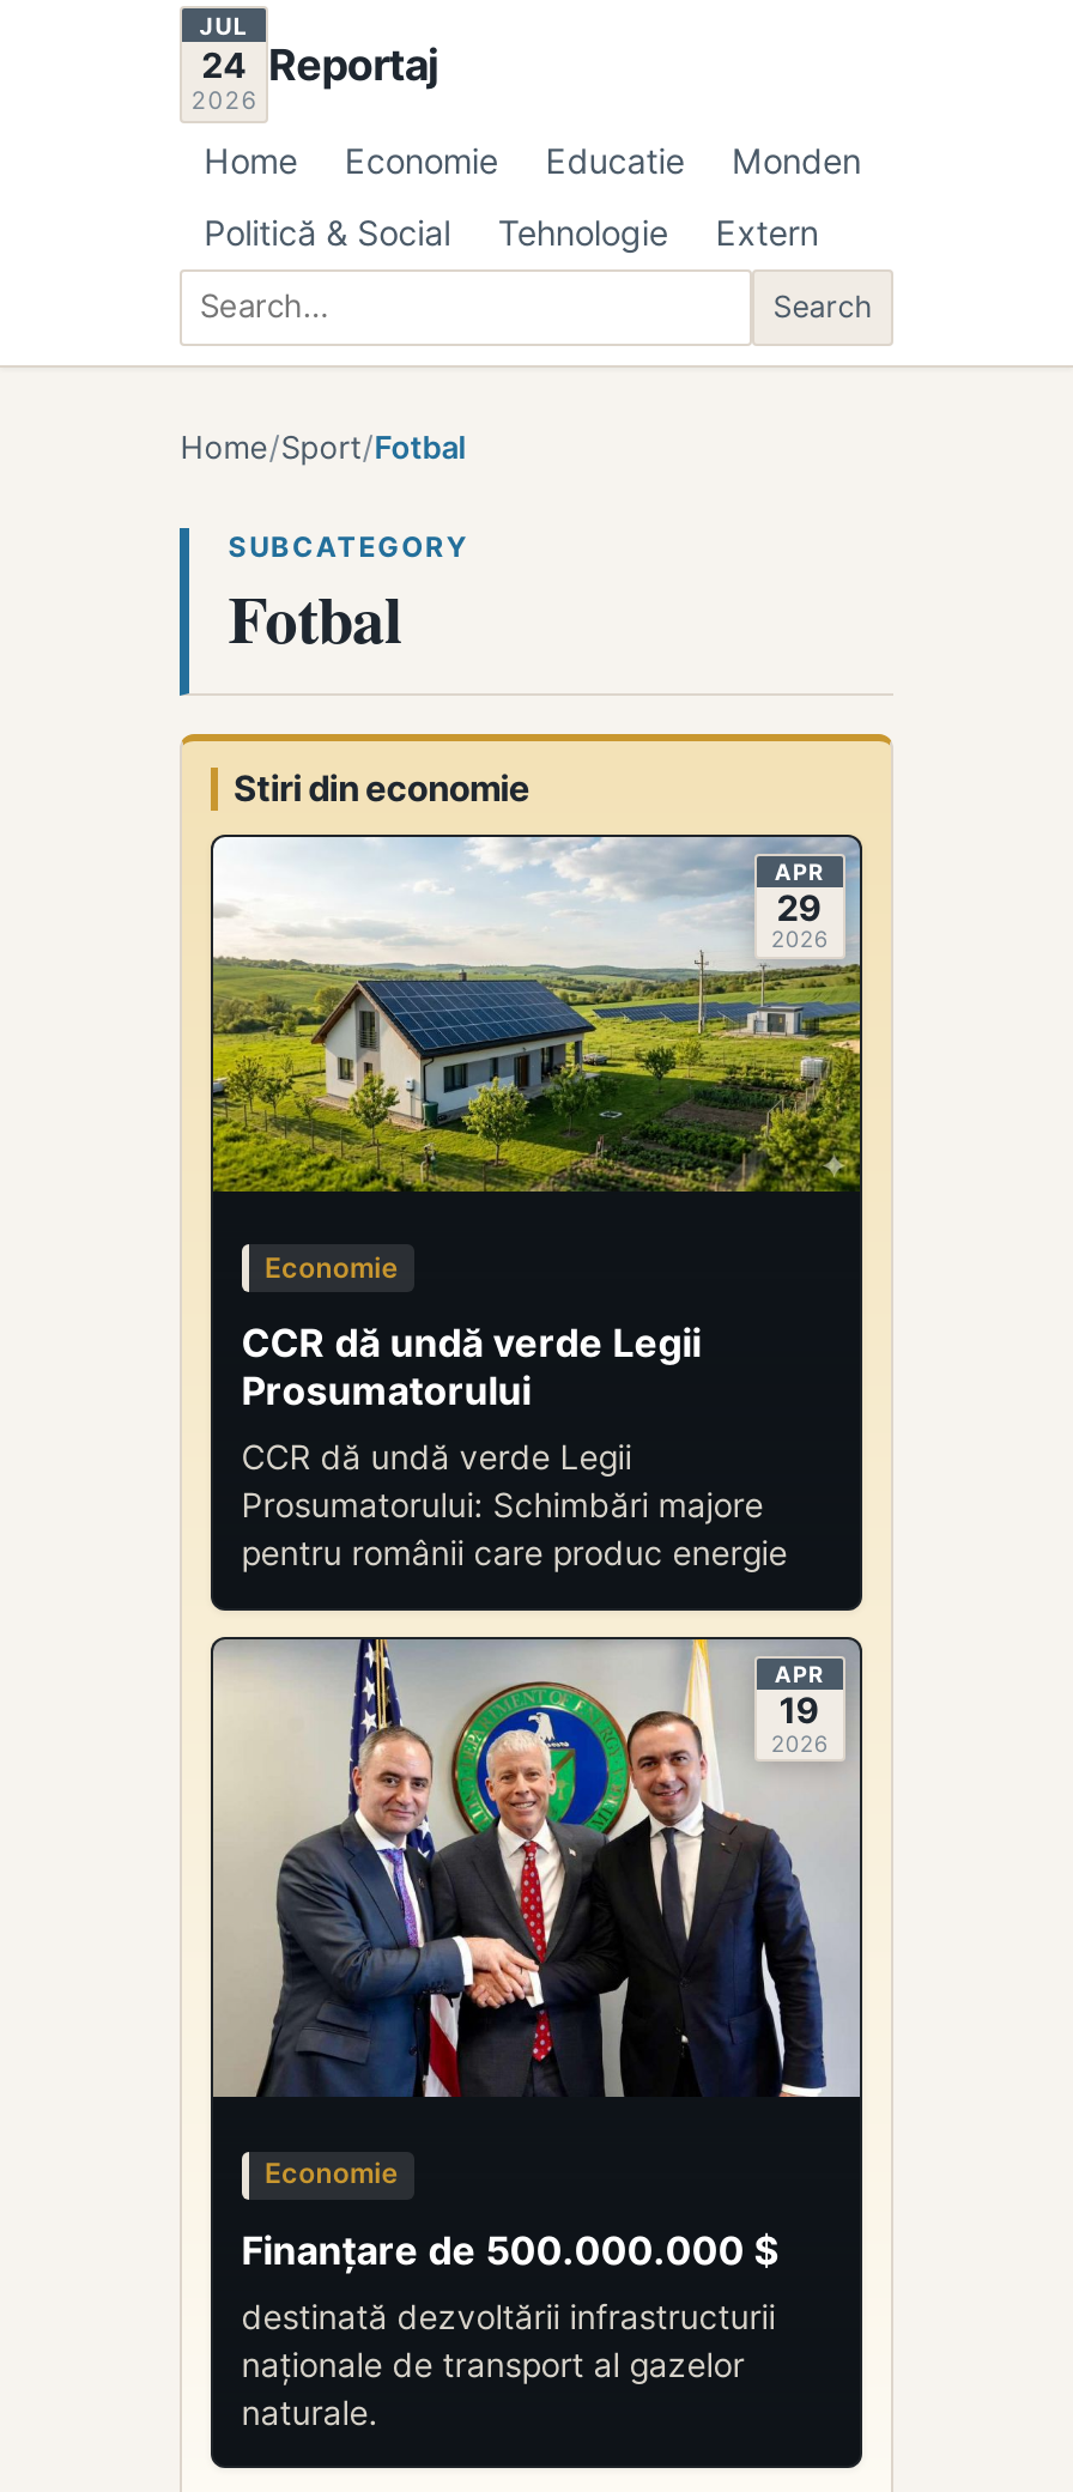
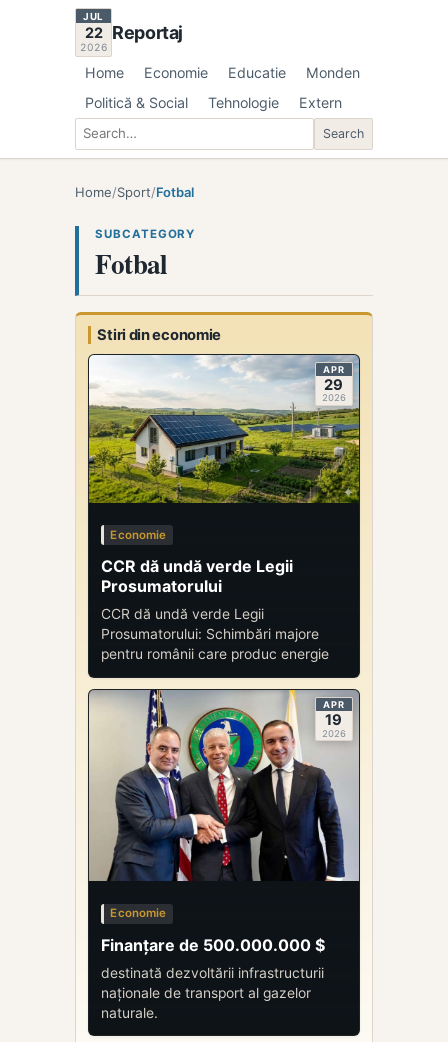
[201,39,439,89] 24 Reportaj -> [85,22,183,43] 22 Reportaj

